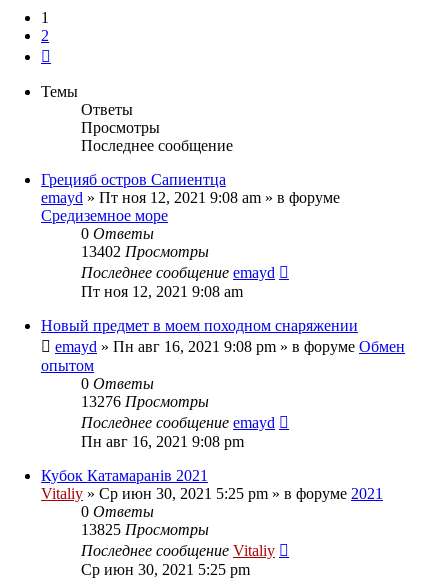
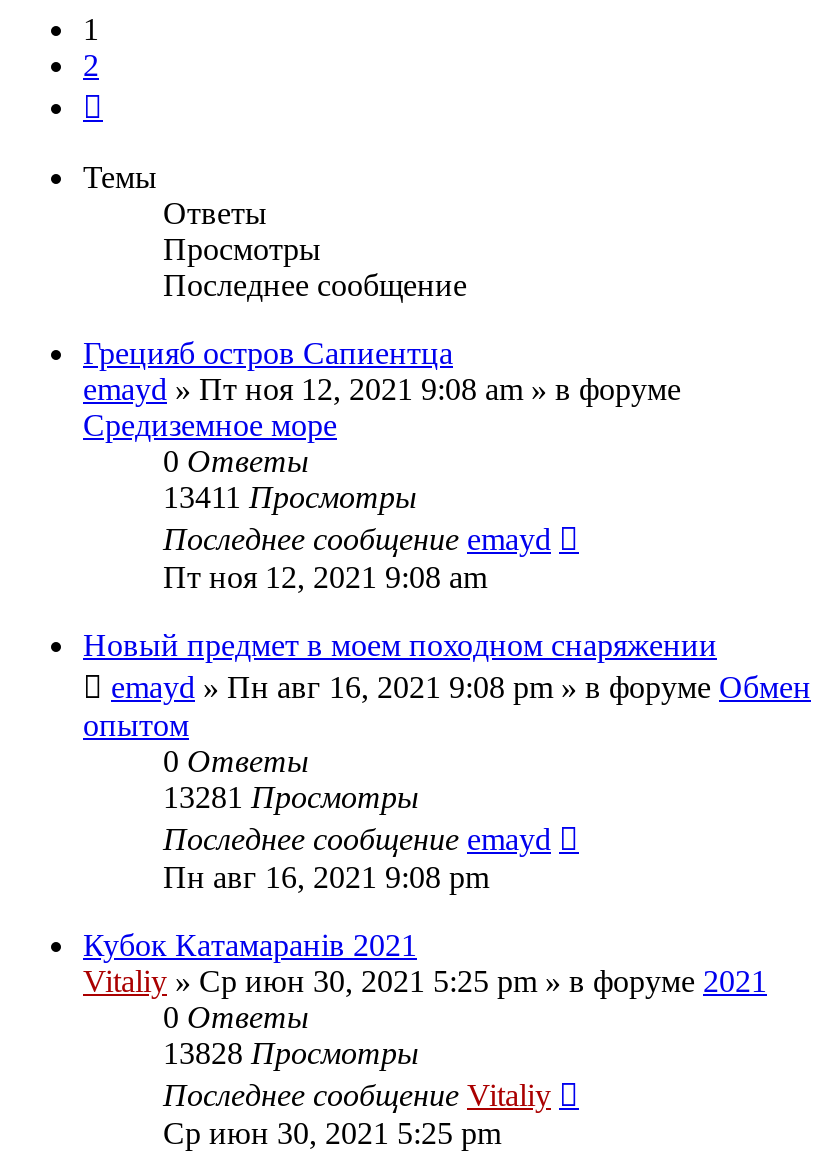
[81,243,209,260] 13402 Просмотры -> [163,480,417,514] 13411 Просмотры
[81,393,209,410] 13276 Просмотры -> [163,780,419,814] 13281 Просмотры
[81,521,209,538] 13825 Просмотры -> [163,1036,419,1070] 13828 Просмотры

